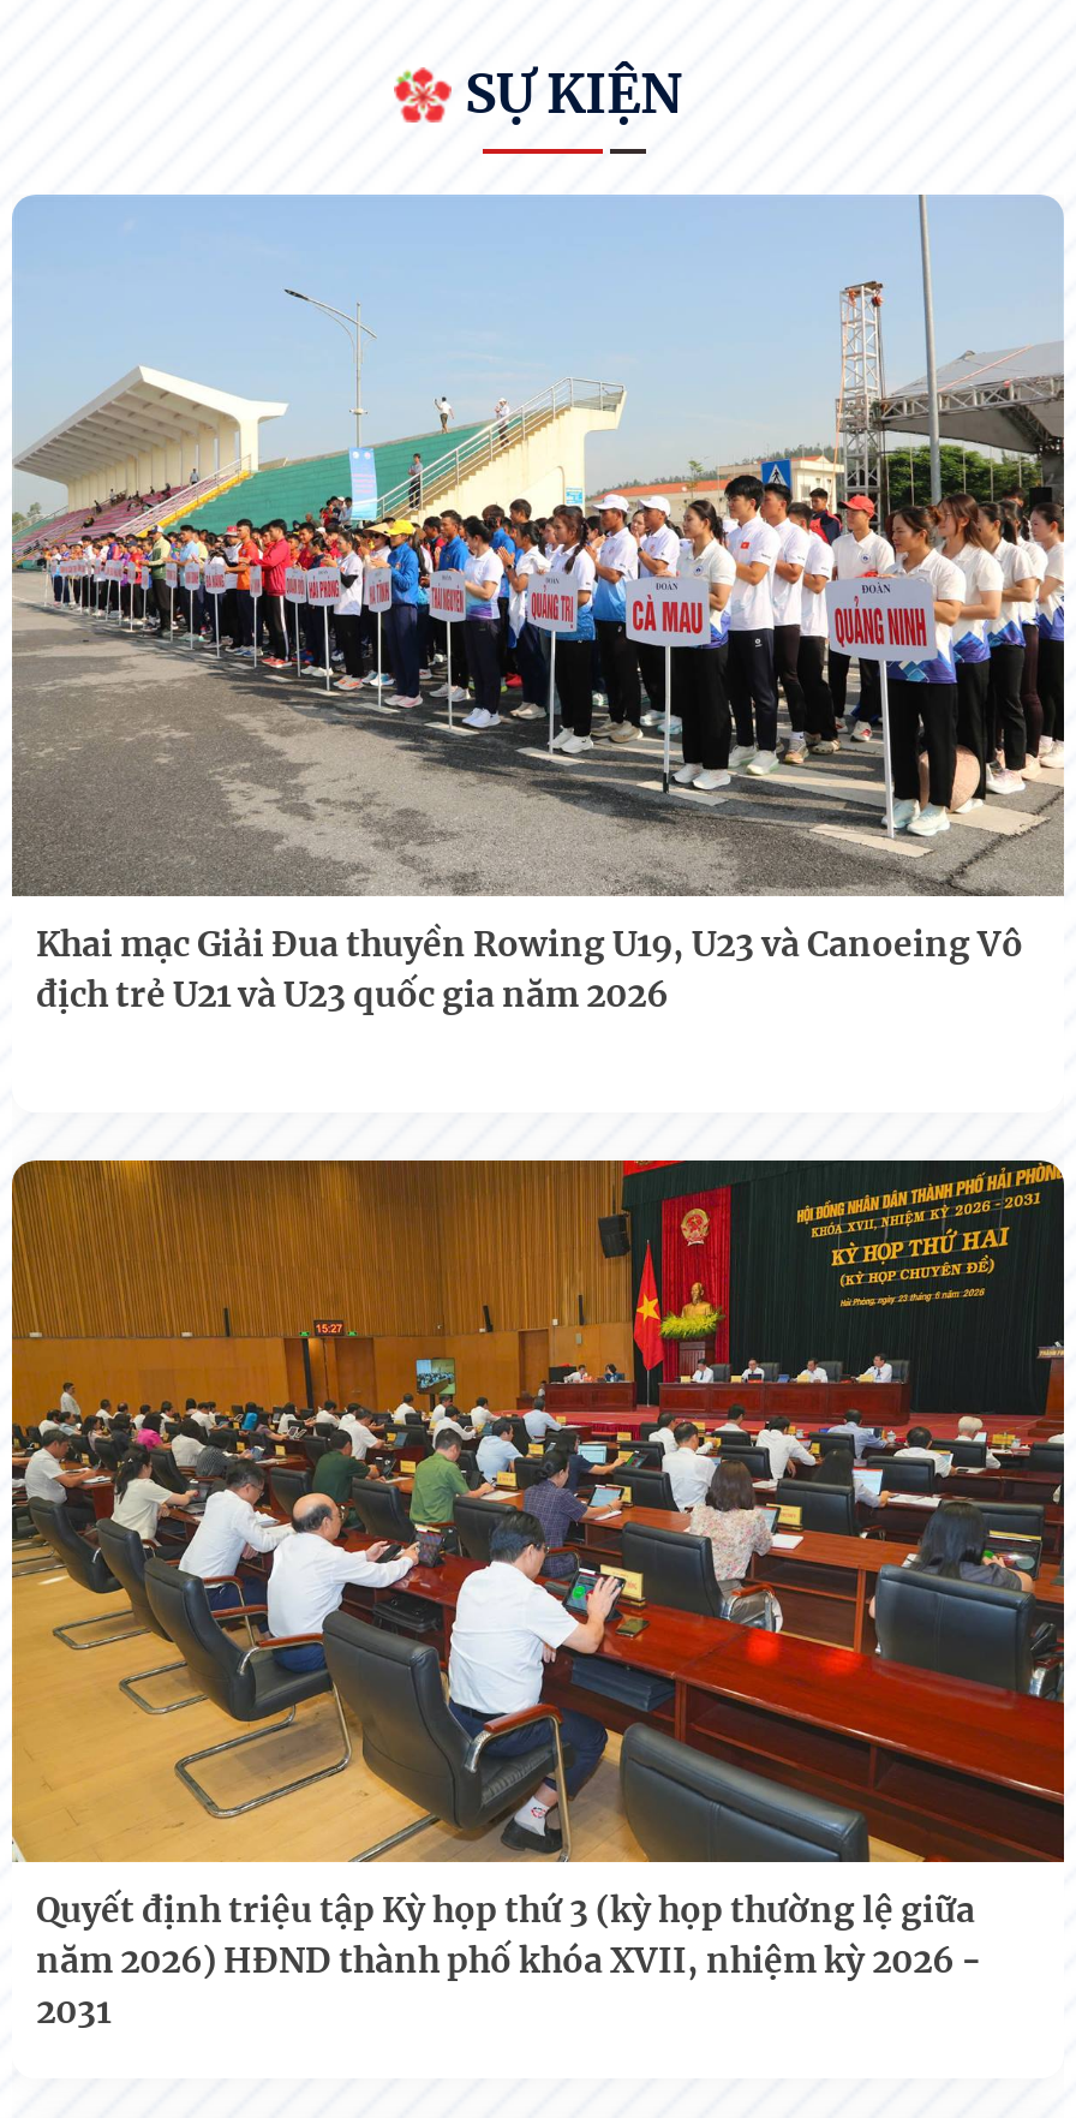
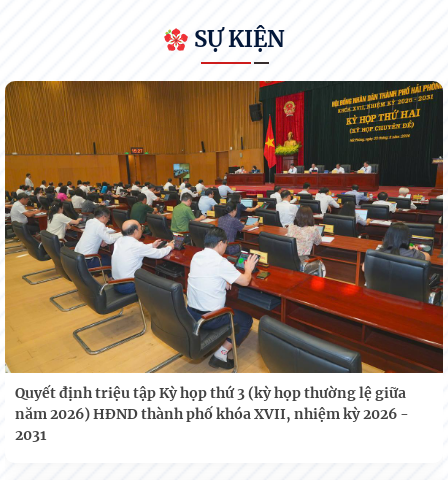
[12,195,1066,1016] [image] | Khai mạc Giải Đua thuyền Rowing U19, U23 và Canoeing Vô | địch trẻ U21 và U23 quốc gia năm 2026 -> none

